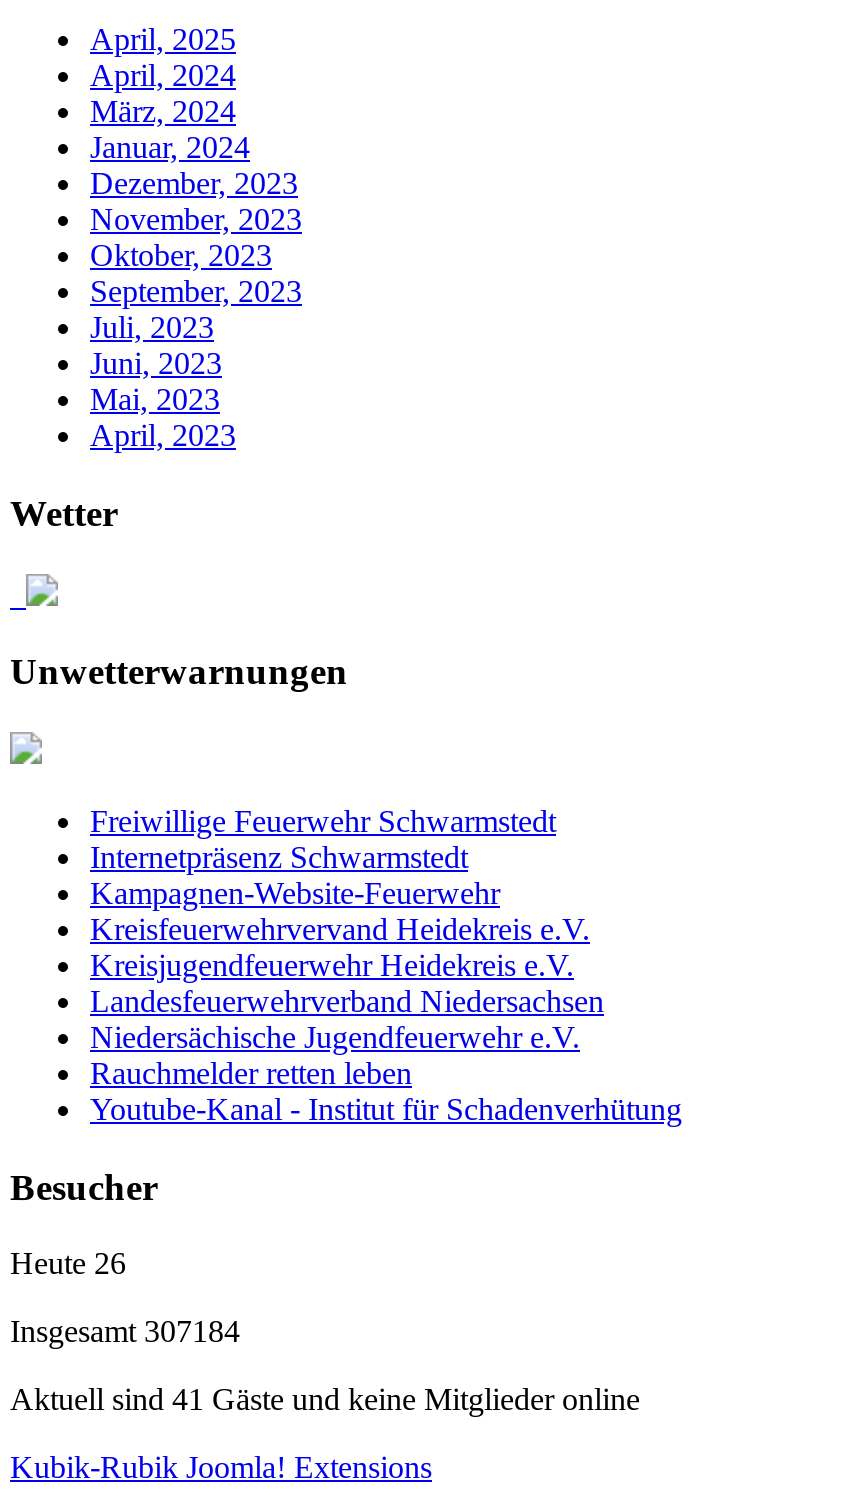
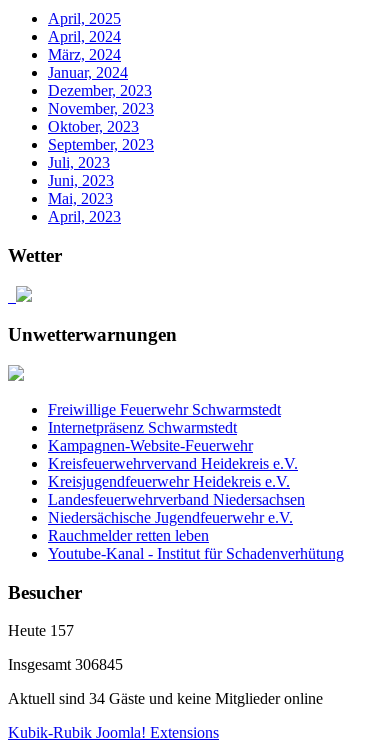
[10,1247,126,1281] Heute 26 -> [8,622,74,639] Heute 157
[10,1315,240,1349] Insgesamt 307184 -> [8,656,123,673] Insgesamt 306845
[10,1383,640,1417] Aktuell sind 41 Gäste und keine Mitglieder online -> [8,690,323,707] Aktuell sind 34 Gäste und keine Mitglieder online

